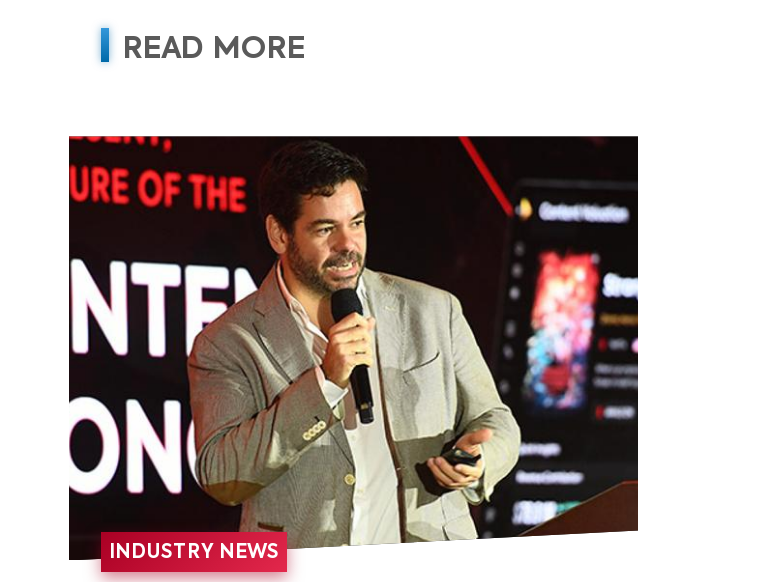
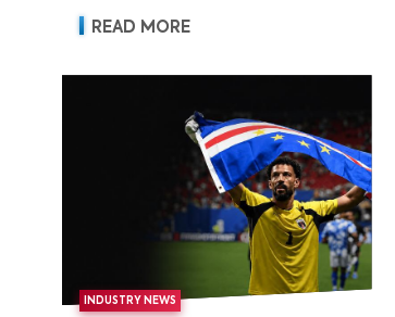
[67,134,639,548] [image] -> [61,74,373,299] [image]

